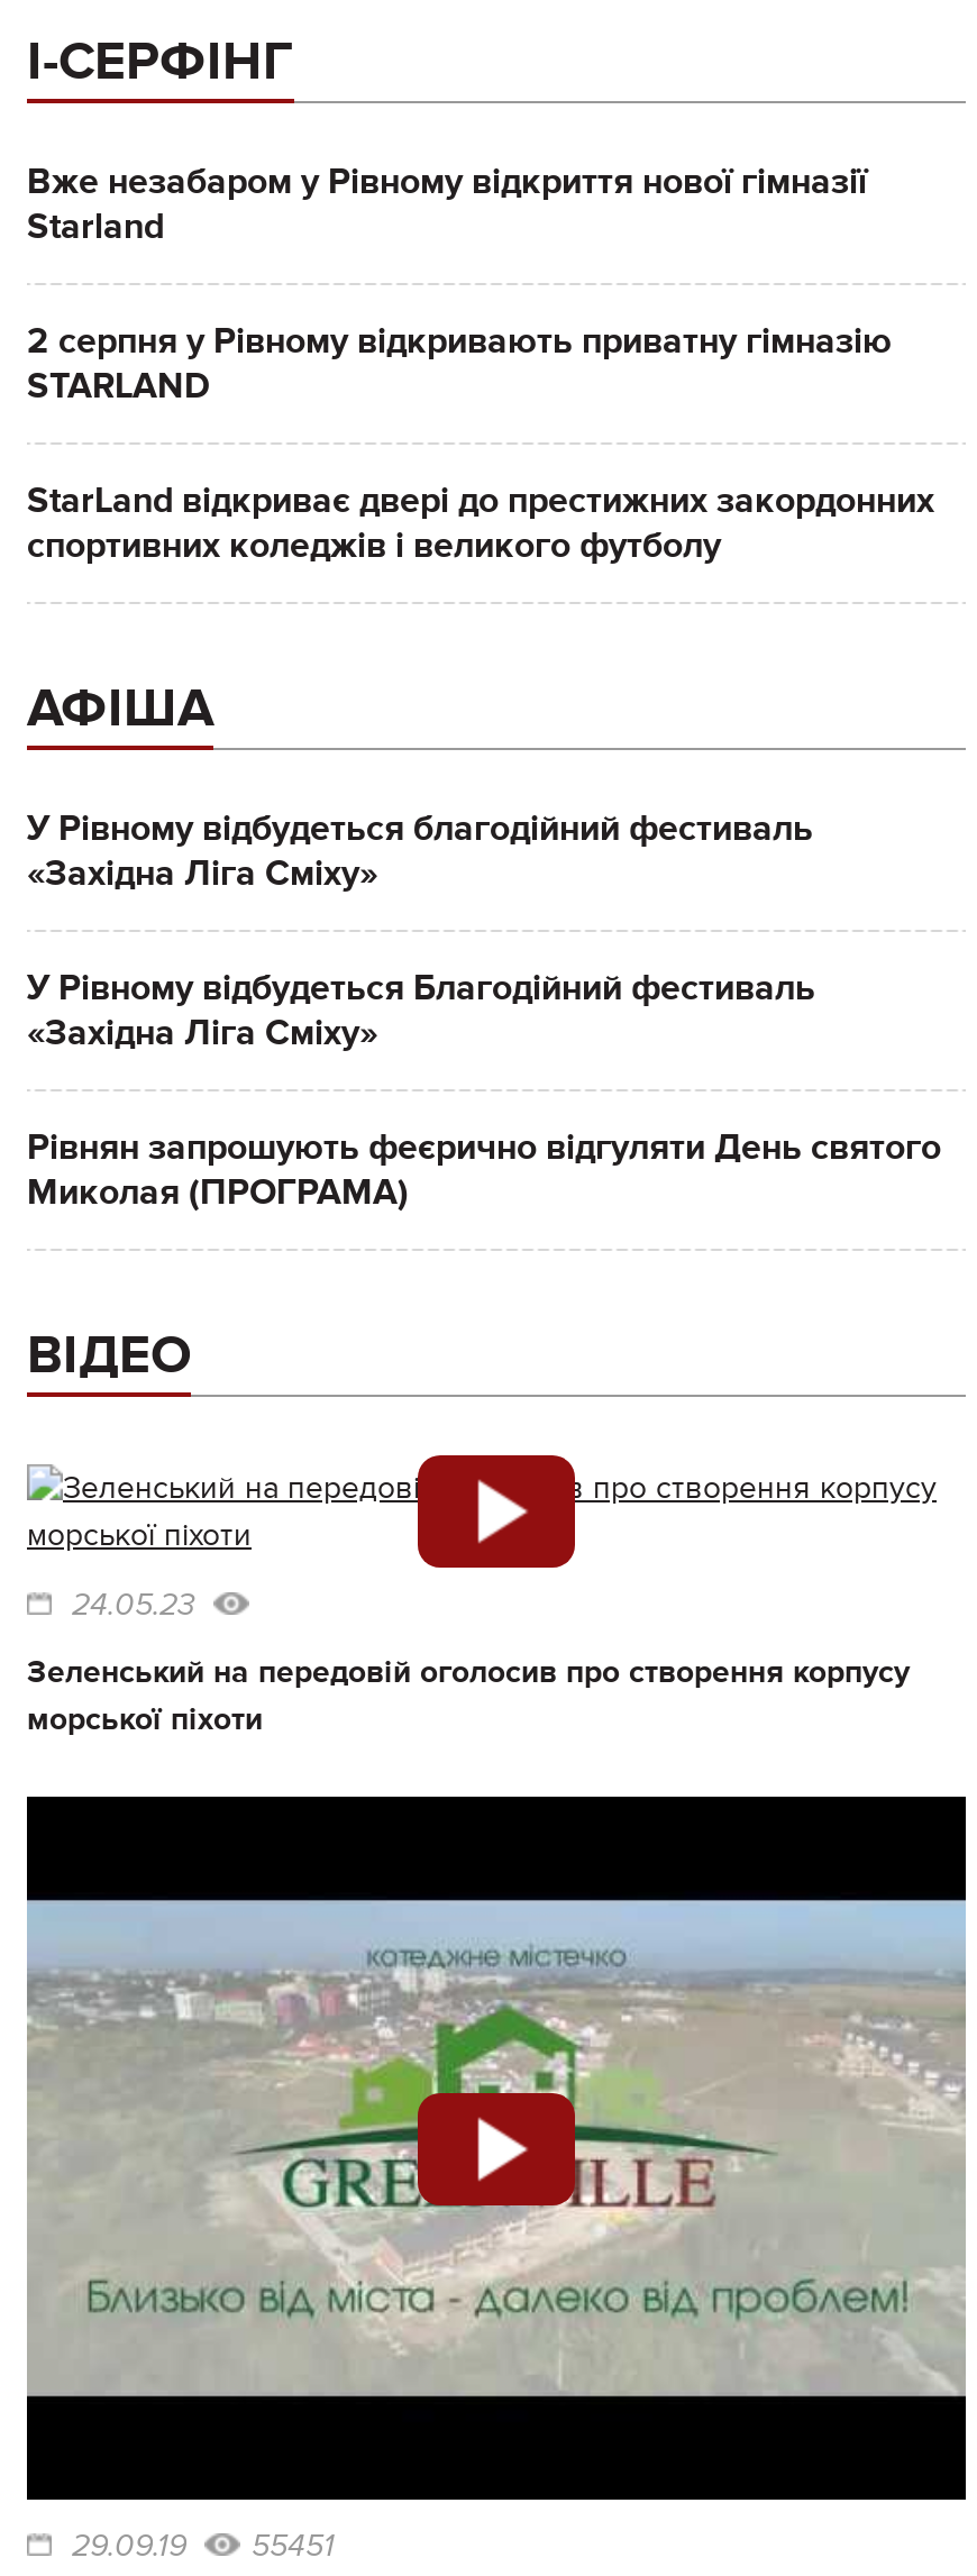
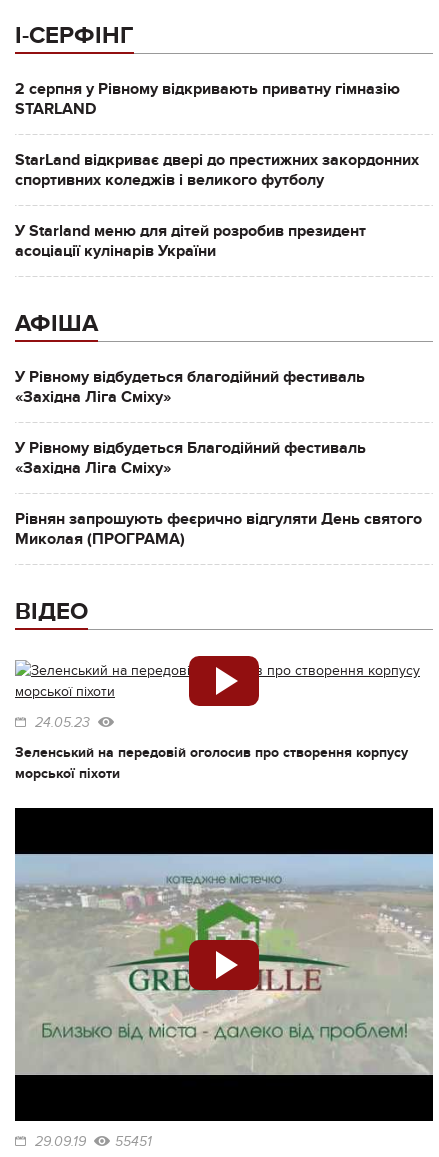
[27,159,867,249] Вже незабаром у Рівному відкриття нової гімназії | Starland -> none
moved [27,318,934,568] -> [15,79,419,190]: 2 серпня у Рівному відкривають приватну гімназію | STARLAND | StarLand відкриває двері до престижних закордонних | спортивних коледжів і великого футболу
none -> [15,221,366,261] У Starland меню для дітей розробив президент | асоціації кулінарів України

